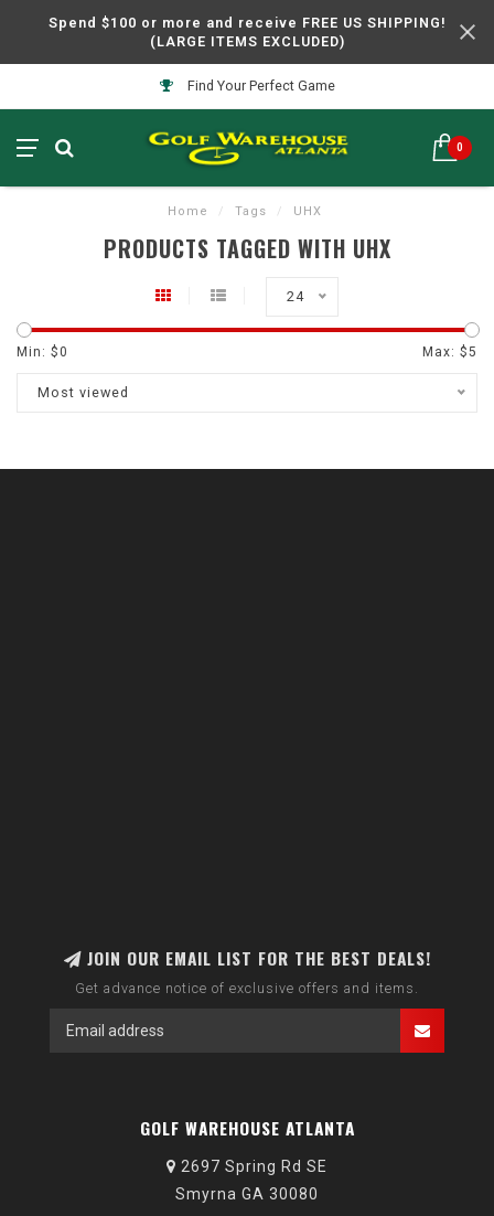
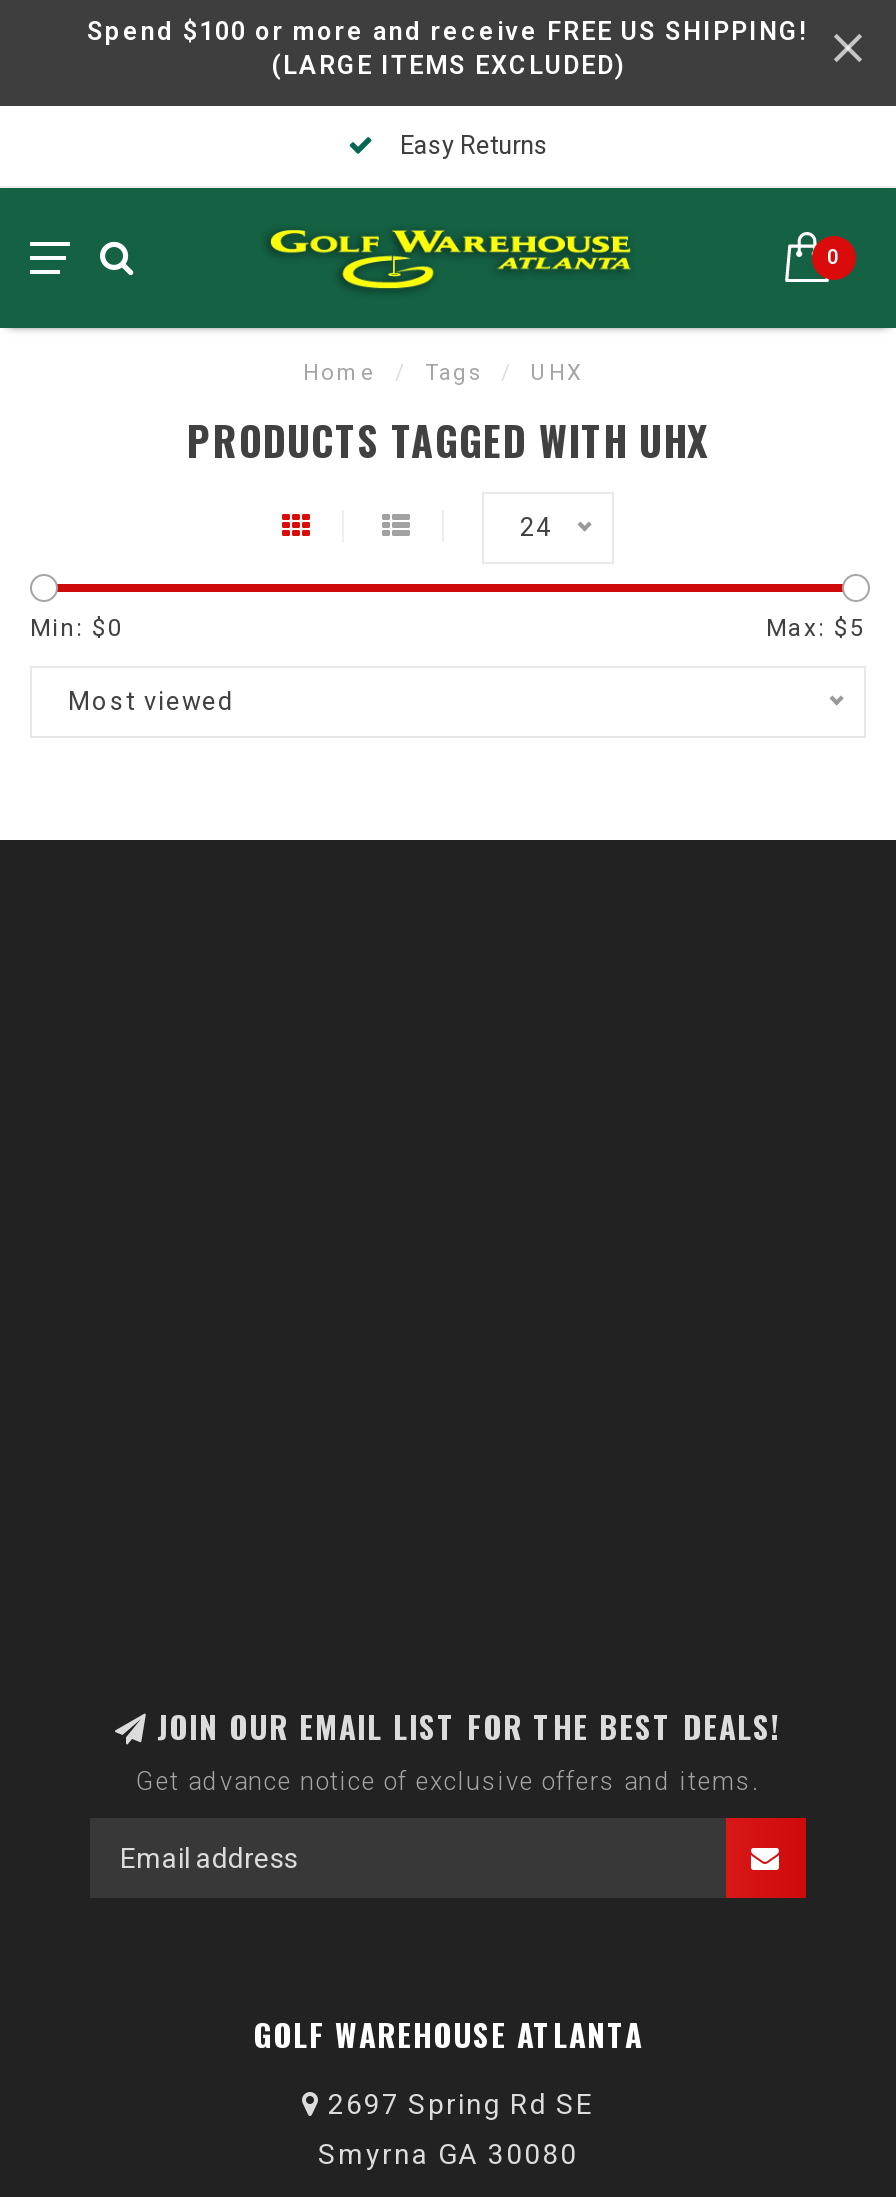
[184,77,335,94] Find Your Perfect Game -> [394,130,548,160] Easy Returns

